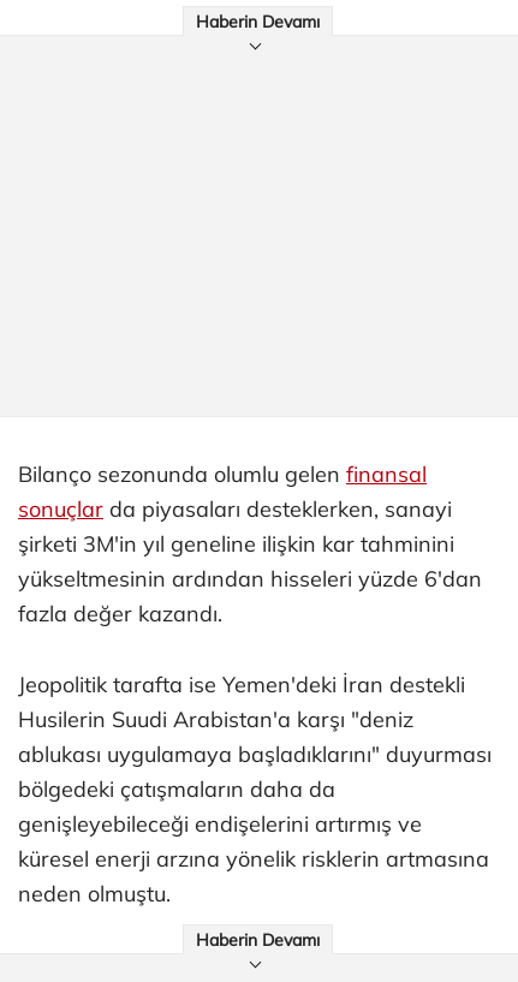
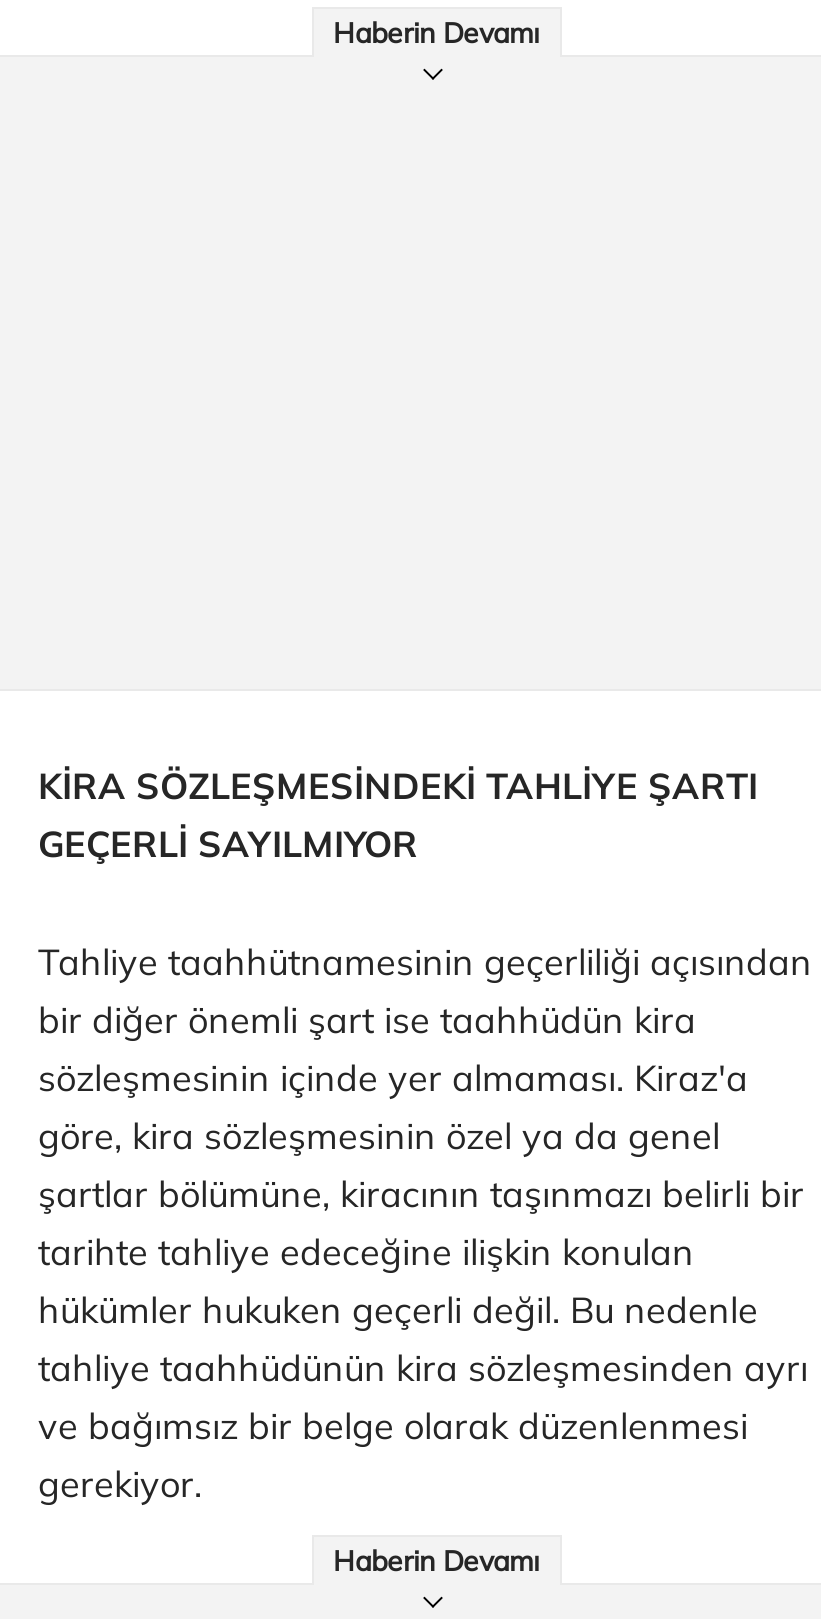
[18,460,482,627] Bilanço sezonunda olumlu gelen finansal | sonuçlar da piyasaları desteklerken, sanayi | şirketi 3M'in yıl geneline ilişkin kar tahminini | yükseltmesinin ardından hisseleri yüzde 6'dan | fazla değer kazandı. -> [38,764,758,868] KİRA SÖZLEŞMESİNDEKİ TAHLİYE ŞARTI | GEÇERLİ SAYILMIYOR
[18,671,492,907] Jeopolitik tarafta ise Yemen'deki İran destekli | Husilerin Suudi Arabistan'a karşı "deniz | ablukası uygulamaya başladıklarını" duyurması | bölgedeki çatışmaların daha da | genişleyebileceği endişelerini artırmış ve | küresel enerji arzına yönelik risklerin artmasına | neden olmuştu. -> [38,940,812,1508] Tahliye taahhütnamesinin geçerliliği açısından | bir diğer önemli şart ise taahhüdün kira | sözleşmesinin içinde yer almaması. Kiraz'a | göre, kira sözleşmesinin özel ya da genel | şartlar bölümüne, kiracının taşınmazı belirli bir | tarihte tahliye edeceğine ilişkin konulan | hükümler hukuken geçerli değil. Bu nedenle | tahliye taahhüdünün kira sözleşmesinden ayrı | ve bağımsız bir belge olarak düzenlenmesi | gerekiyor.

